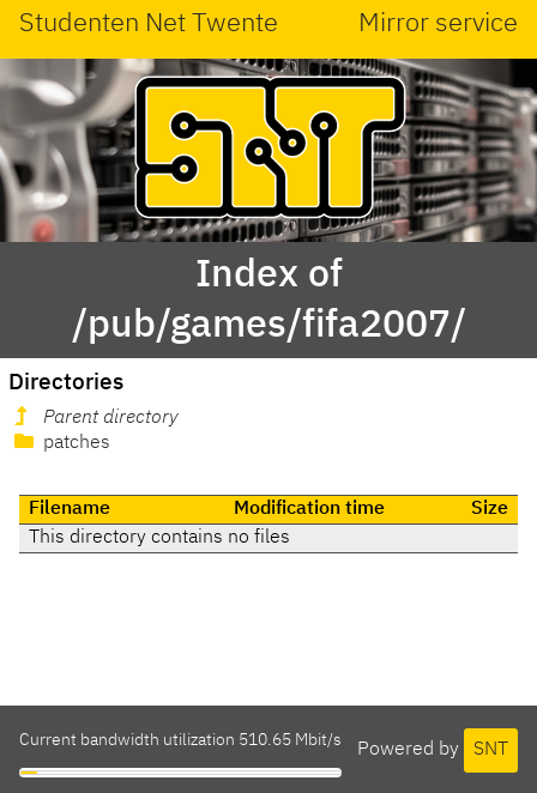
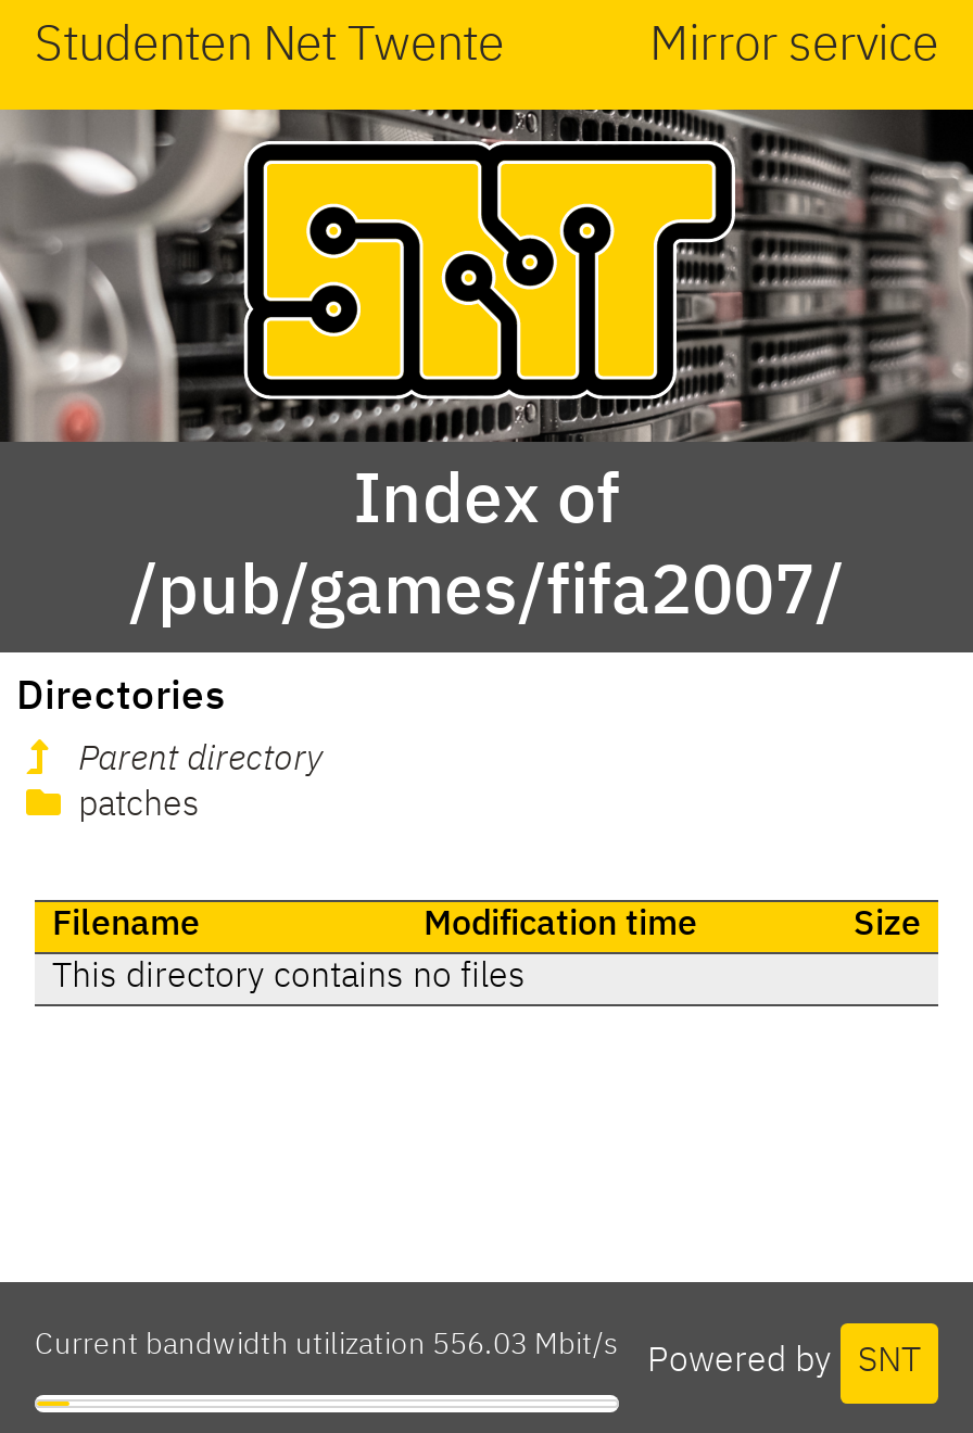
[19,732,342,749] Current bandwidth utilization 510.65 Mbit/s -> [35,1330,619,1361] Current bandwidth utilization 556.03 Mbit/s

